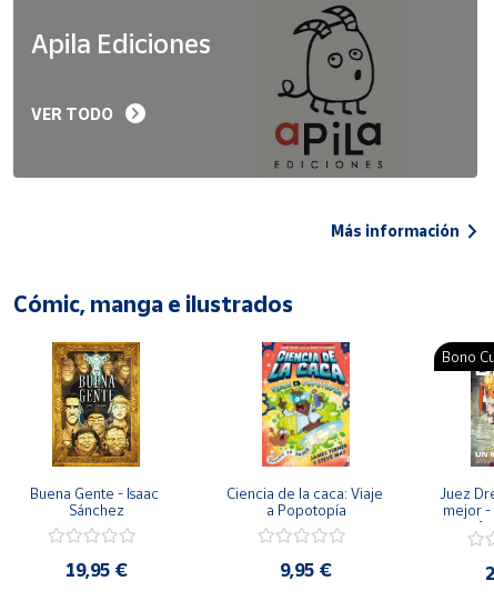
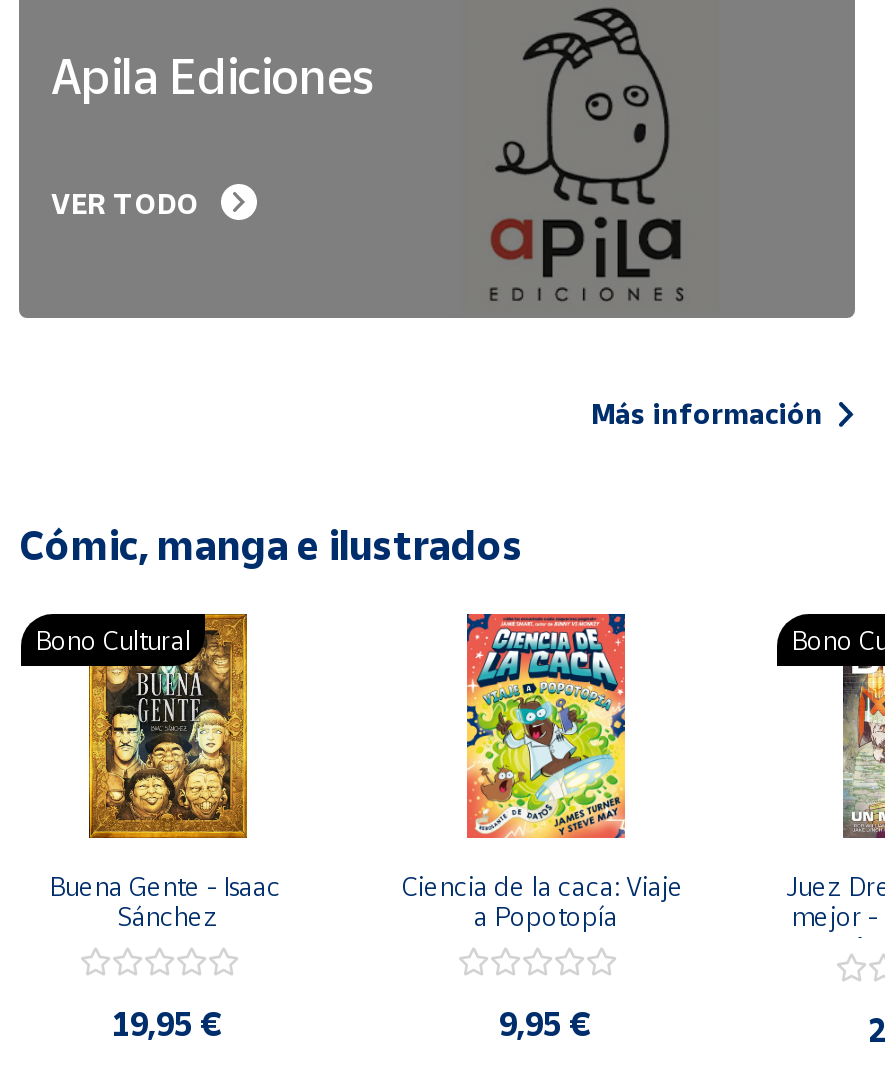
none -> [35,625,191,657] Bono Cultural

